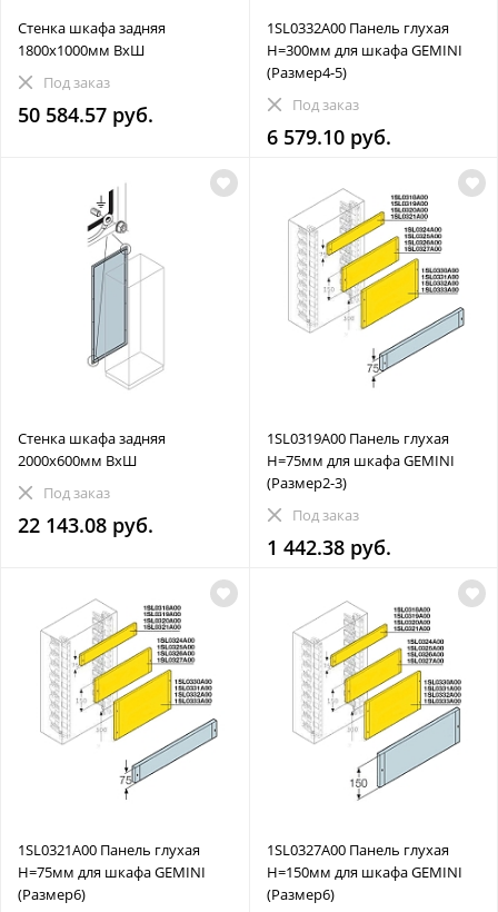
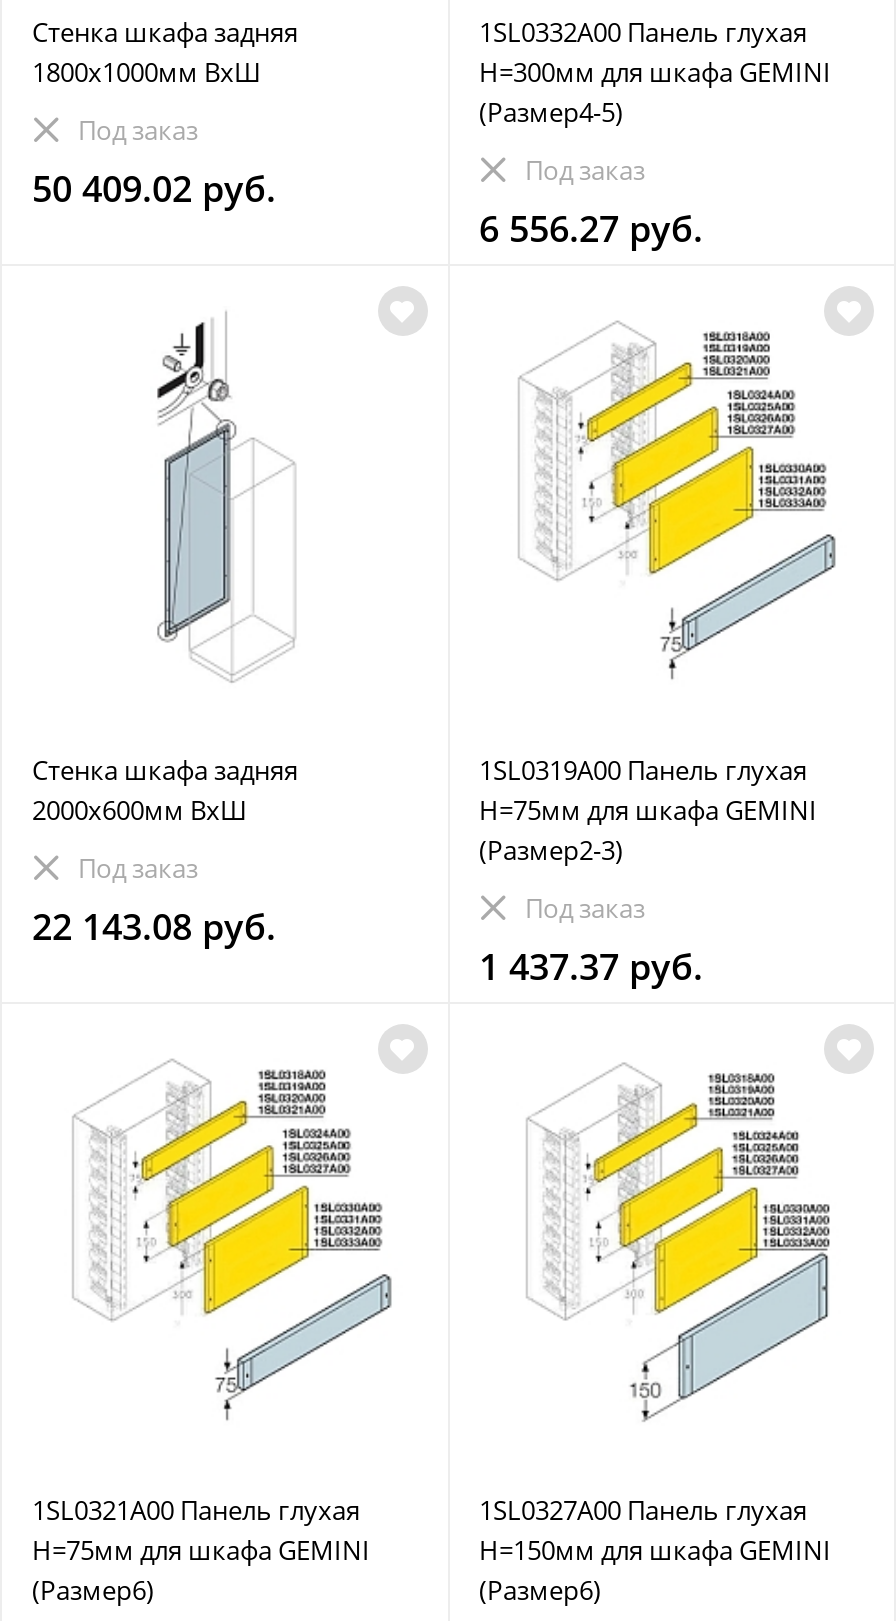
[18,101,153,127] 50 584.57 руб. -> [32,163,276,211] 50 409.02 руб.
[266,123,391,150] 6 579.10 руб. -> [479,203,703,251] 6 556.27 руб.
[266,534,391,561] 1 442.38 руб. -> [479,942,703,990] 1 437.37 руб.

